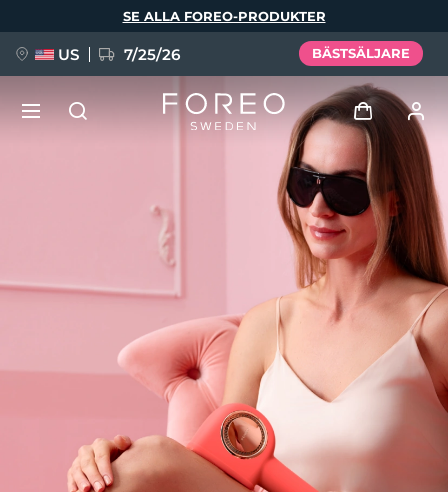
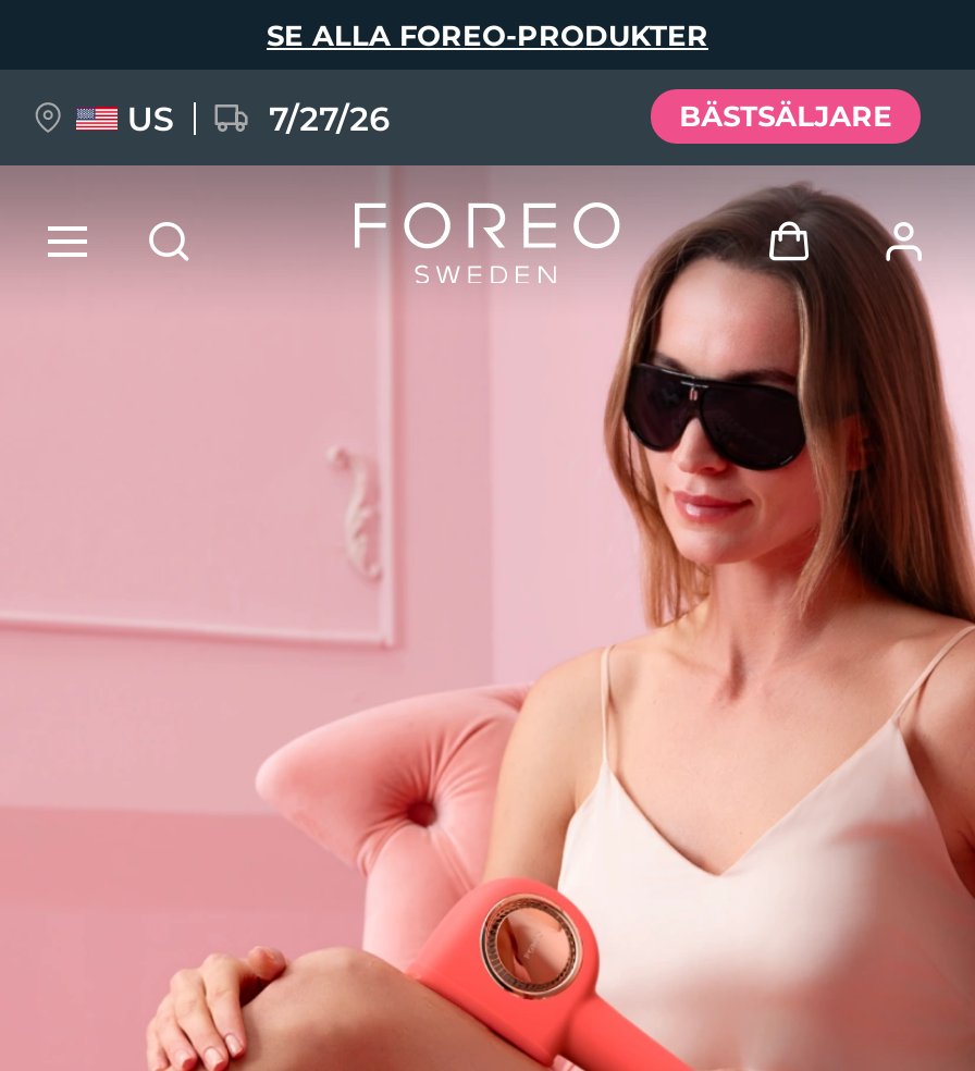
[124,45,180,64] 7/25/26 -> [269,99,389,140] 7/27/26

